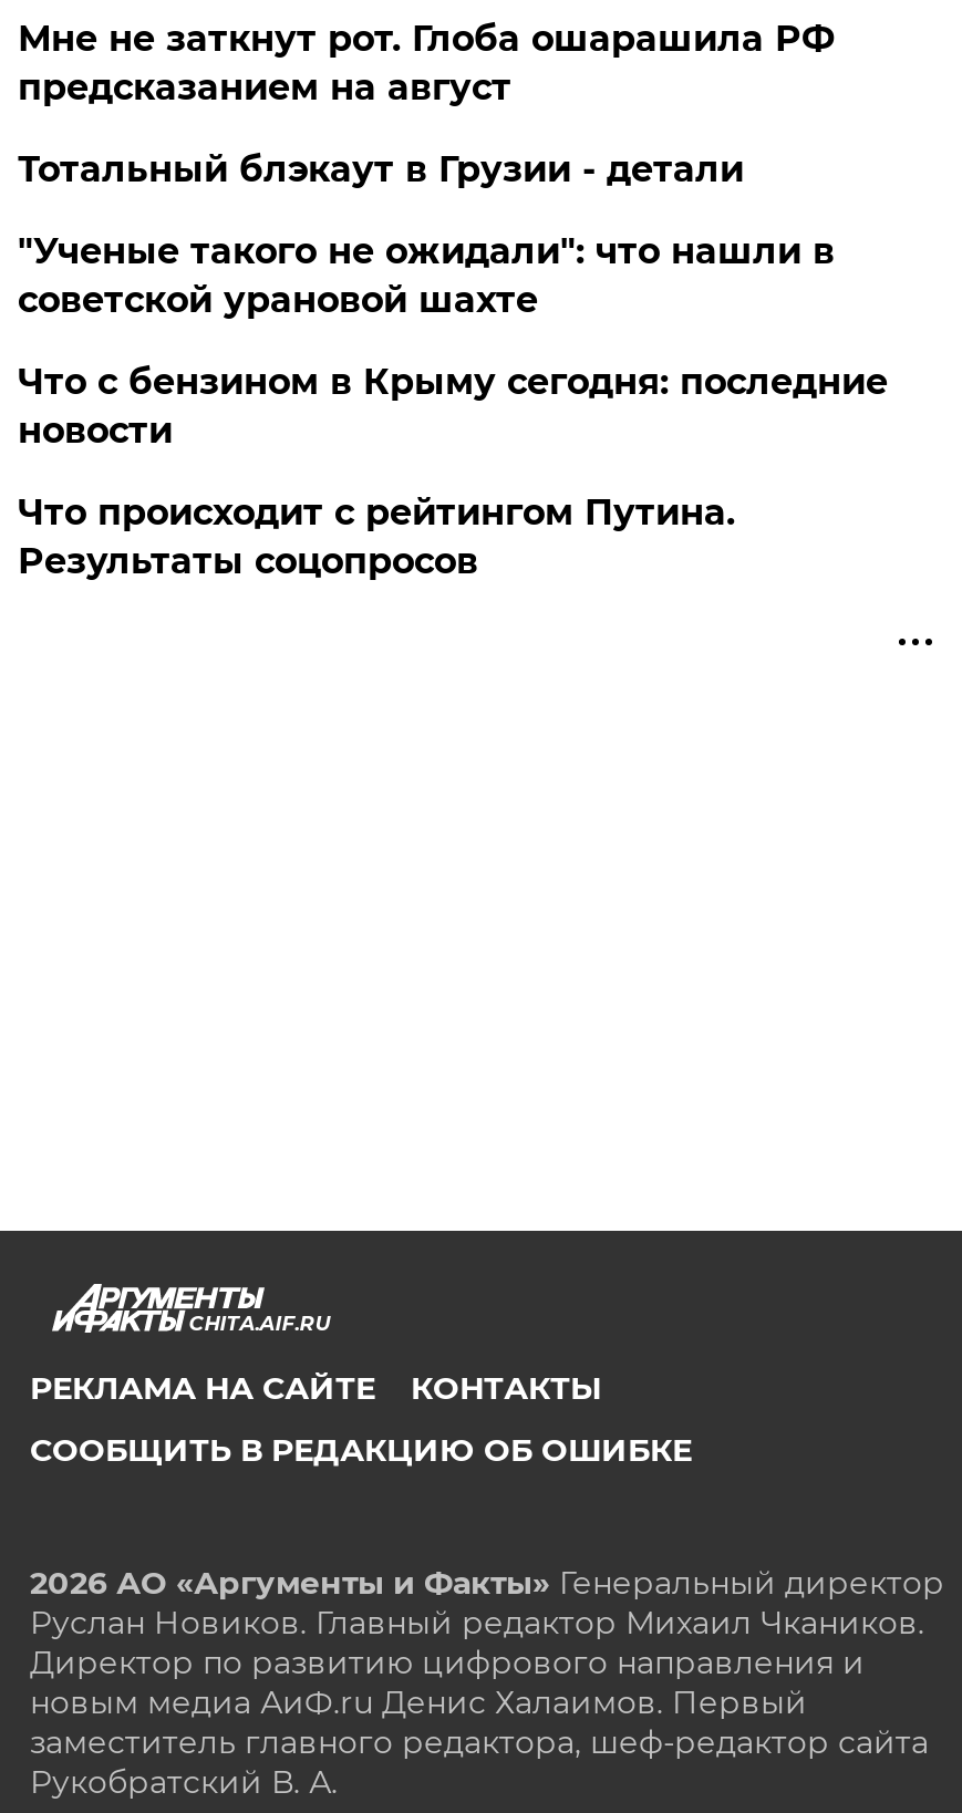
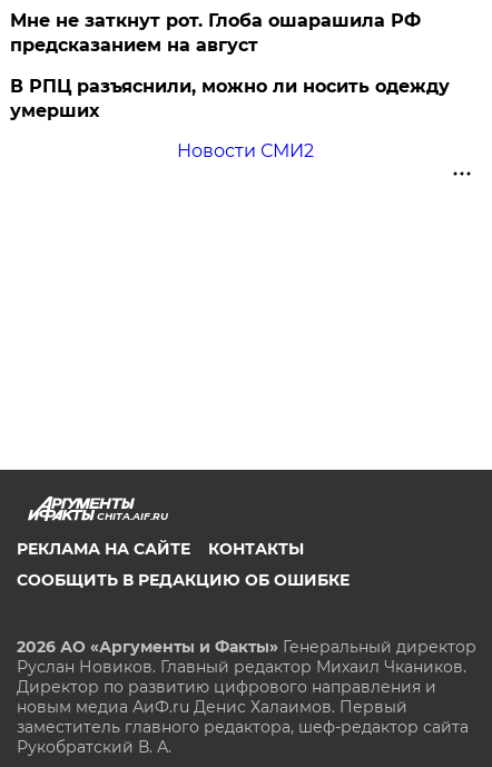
[17,148,888,582] Тотальный блэкаут в Грузии - детали | "Ученые такого не ожидали": что нашли в | советской урановой шахте | Что с бензином в Крыму сегодня: последние | новости | Что происходит с рейтингом Путина. | Результаты соцопросов -> [10,76,450,161] В РПЦ разъяснили, можно ли носить одежду | умерших | Новости СМИ2

